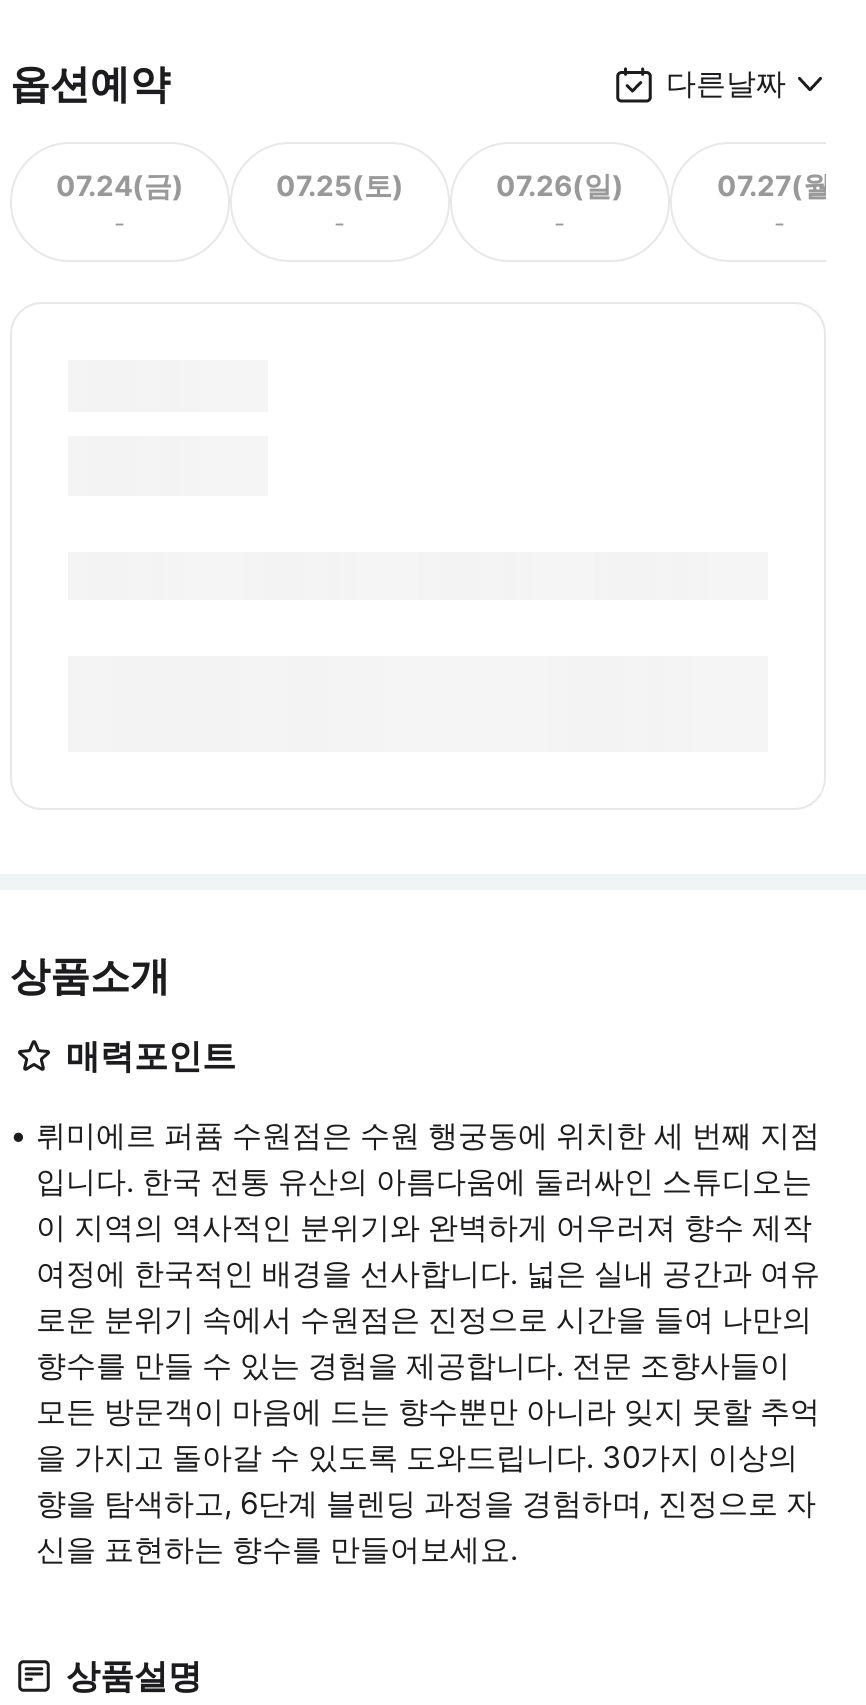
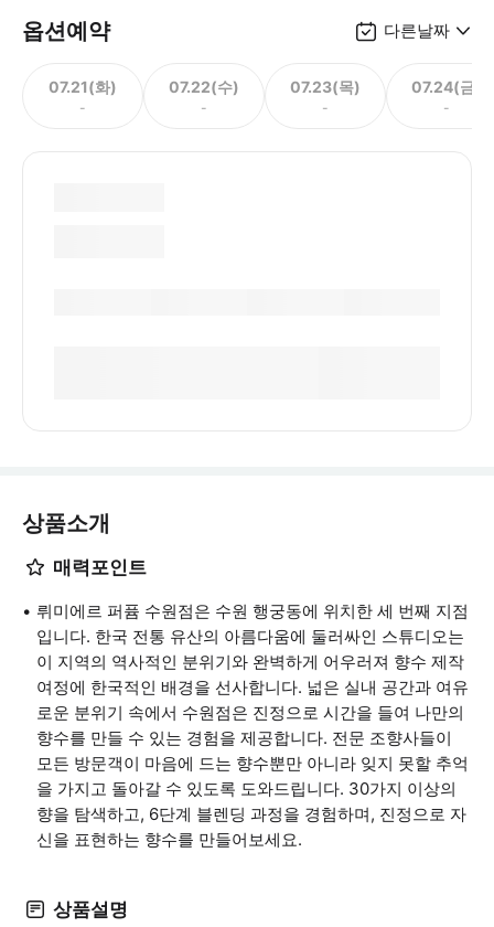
[56,167,184,201] 07.24(금) -> [49,77,117,95] 07.21(화)
[276,167,404,201] 07.25(토) -> [169,77,239,95] 07.22(수)
[496,167,624,201] 07.26(일) -> [290,77,361,95] 07.23(목)
[717,167,843,201] 07.27(월) -> [411,77,482,95] 07.24(금)

